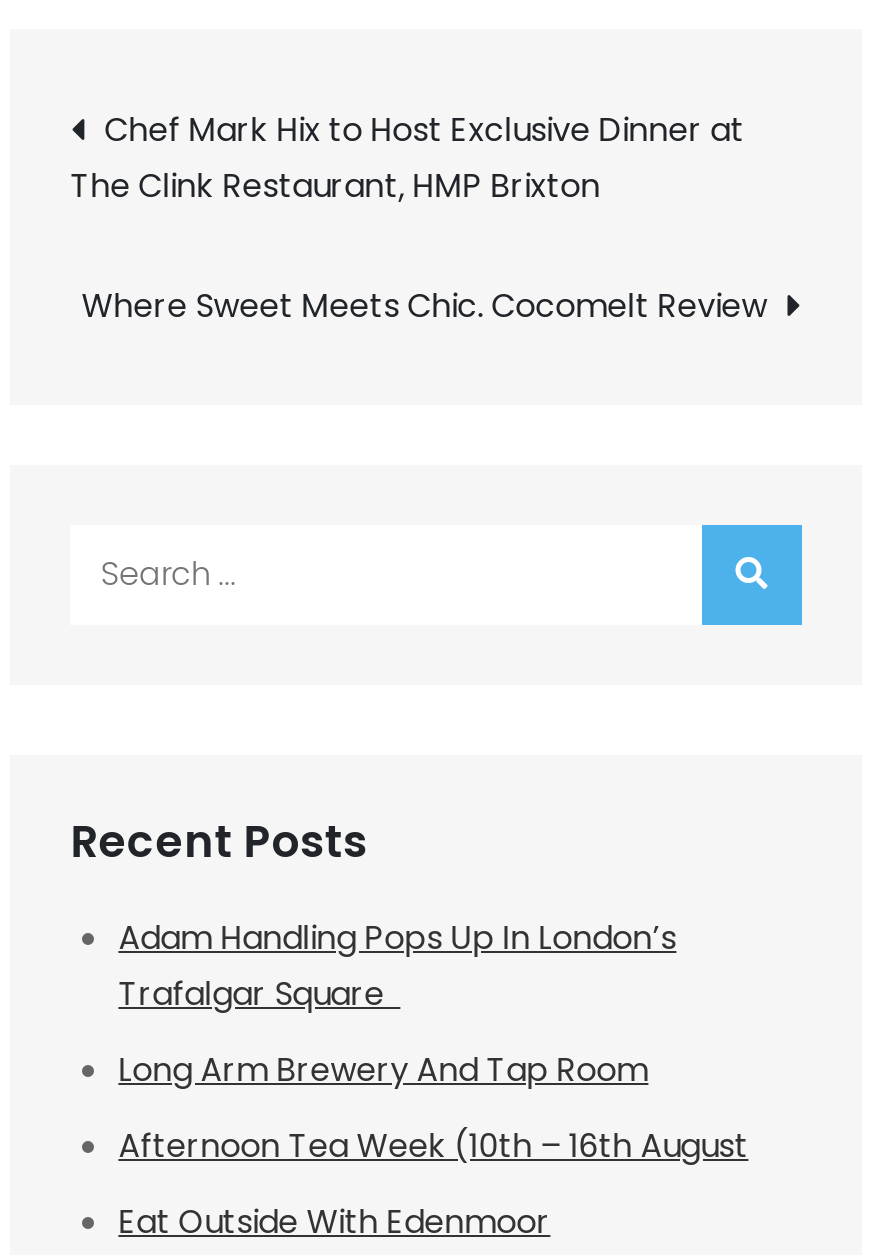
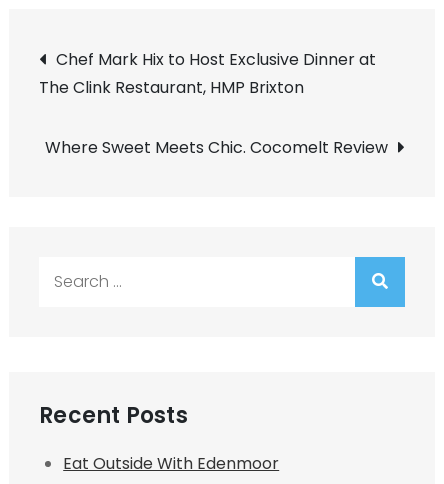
[118,914,748,1168] Adam Handling Pops Up In London’s | Trafalgar Square | Long Arm Brewery And Tap Room | Afternoon Tea Week (10th – 16th August -> none

